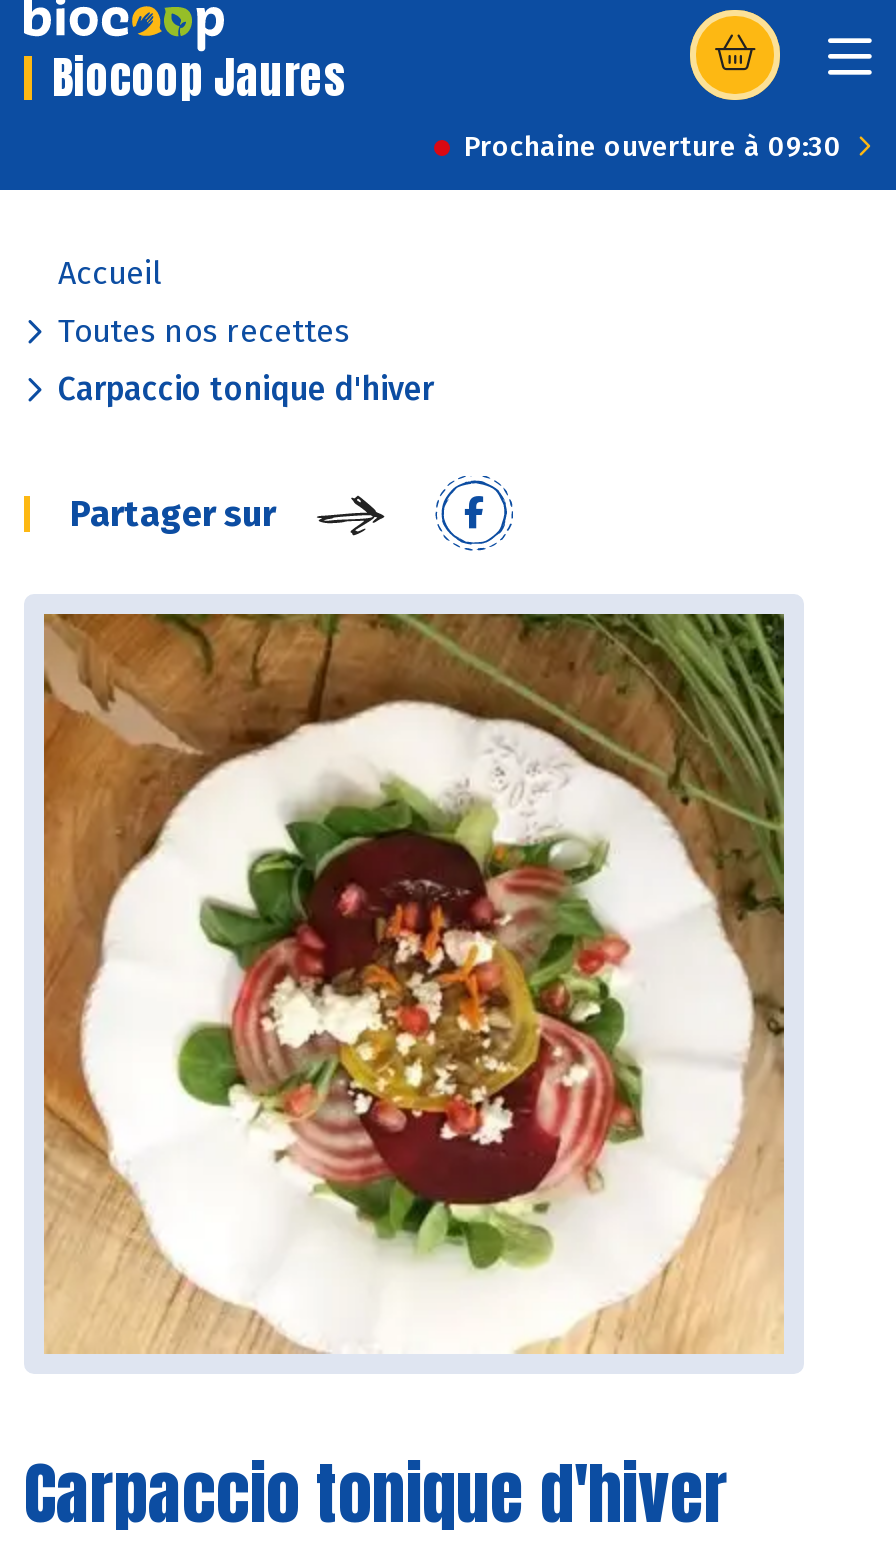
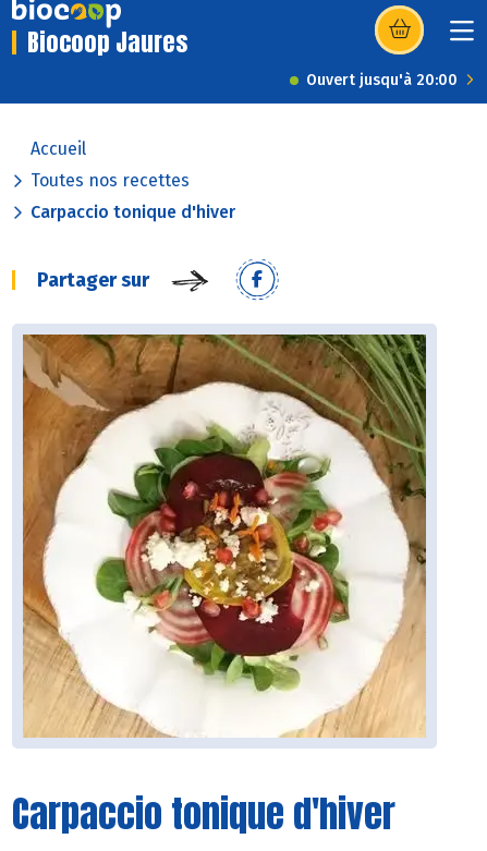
[464,130,842,164] Prochaine ouverture à 09:30 -> [306,71,458,89] Ouvert jusqu'à 20:00

